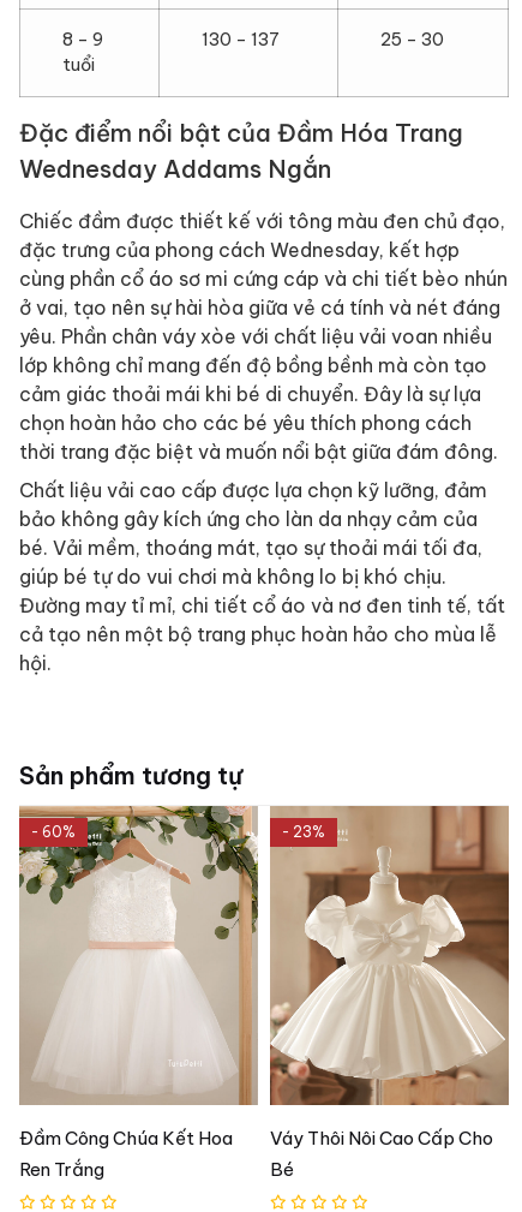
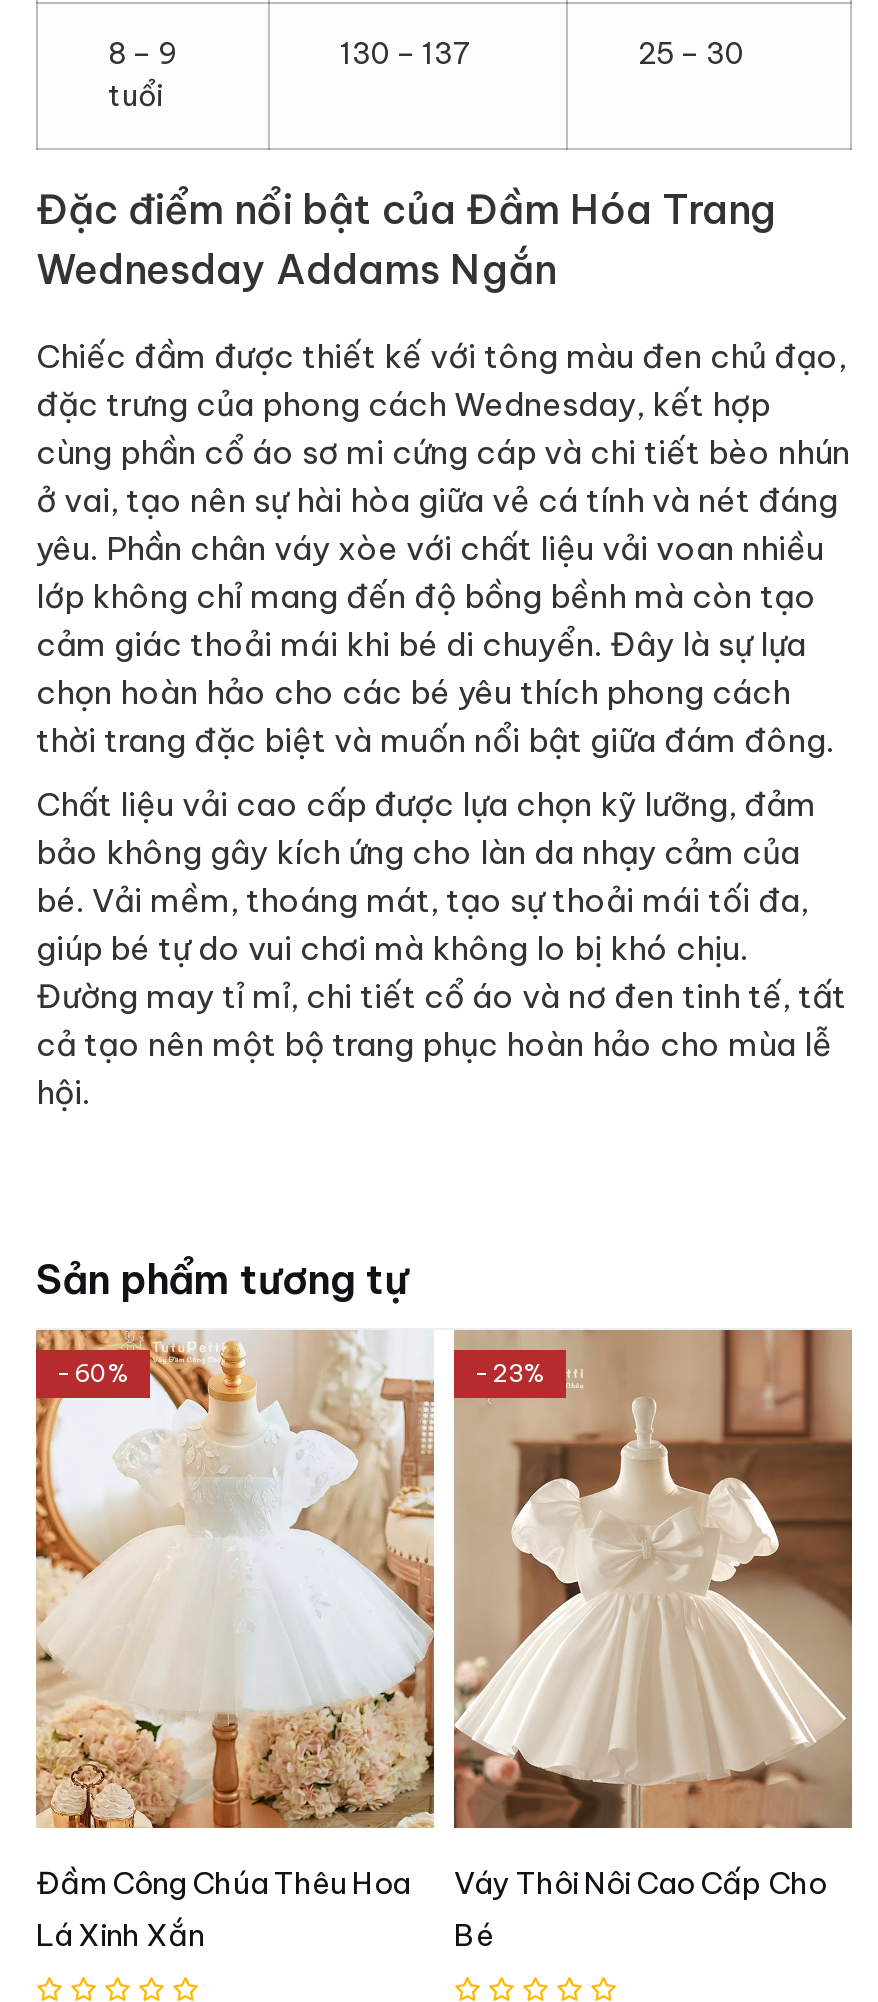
[18,805,259,1181] [image] | Đầm Công Chúa Kết Hoa | Ren Trắng -> [34,1330,436,1954] [image] | Đầm Công Chúa Thêu Hoa | Lá Xinh Xắn

